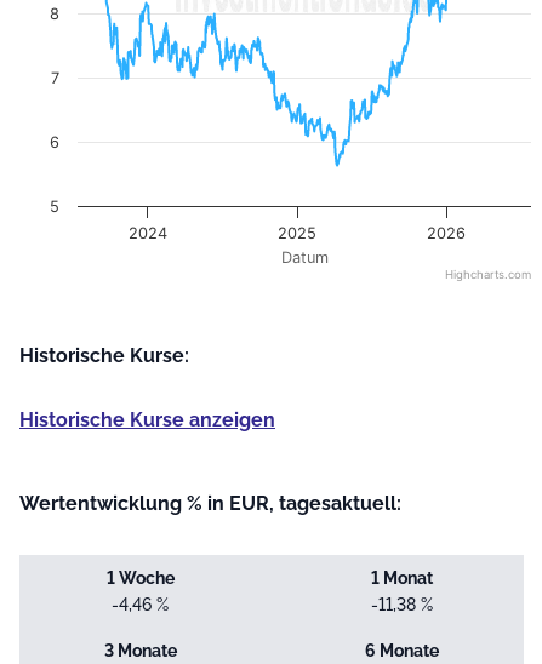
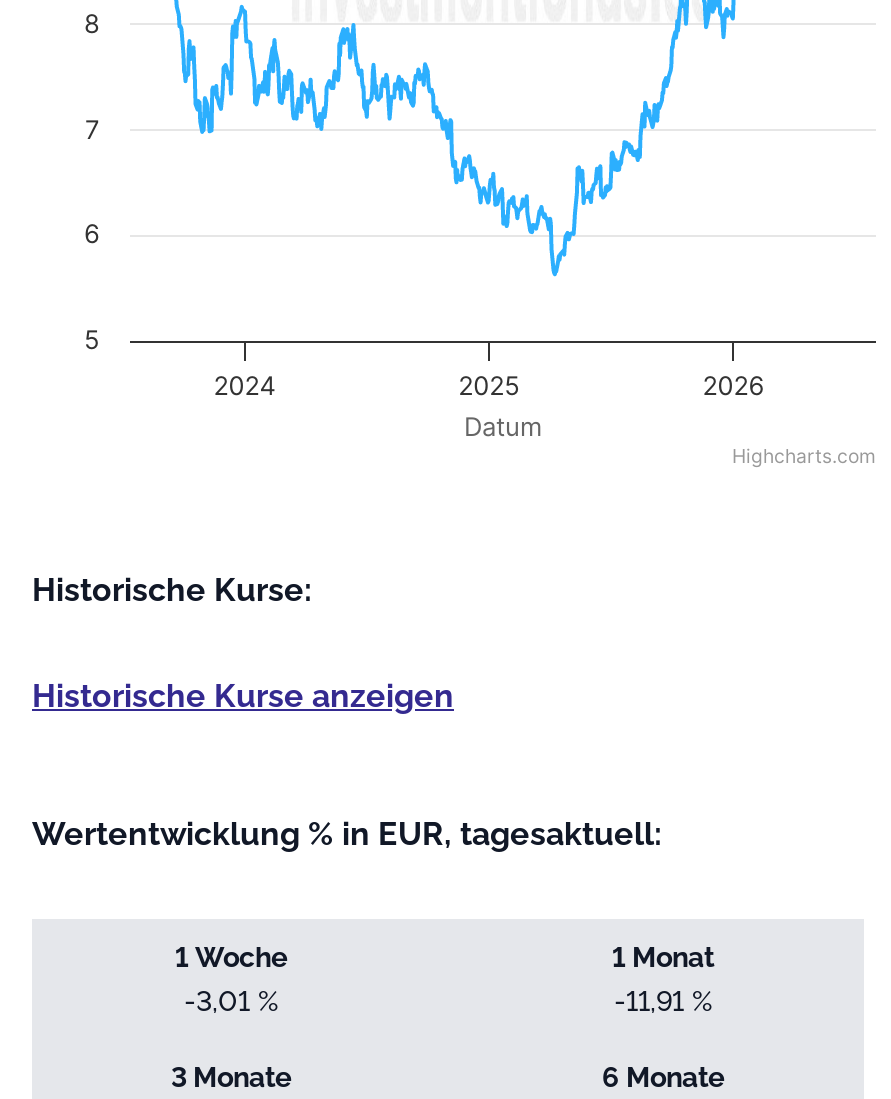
[112,595,169,614] -4,46 % -> [184,985,278,1017] -3,01 %
[371,595,433,614] -11,38 % -> [614,985,712,1017] -11,91 %

